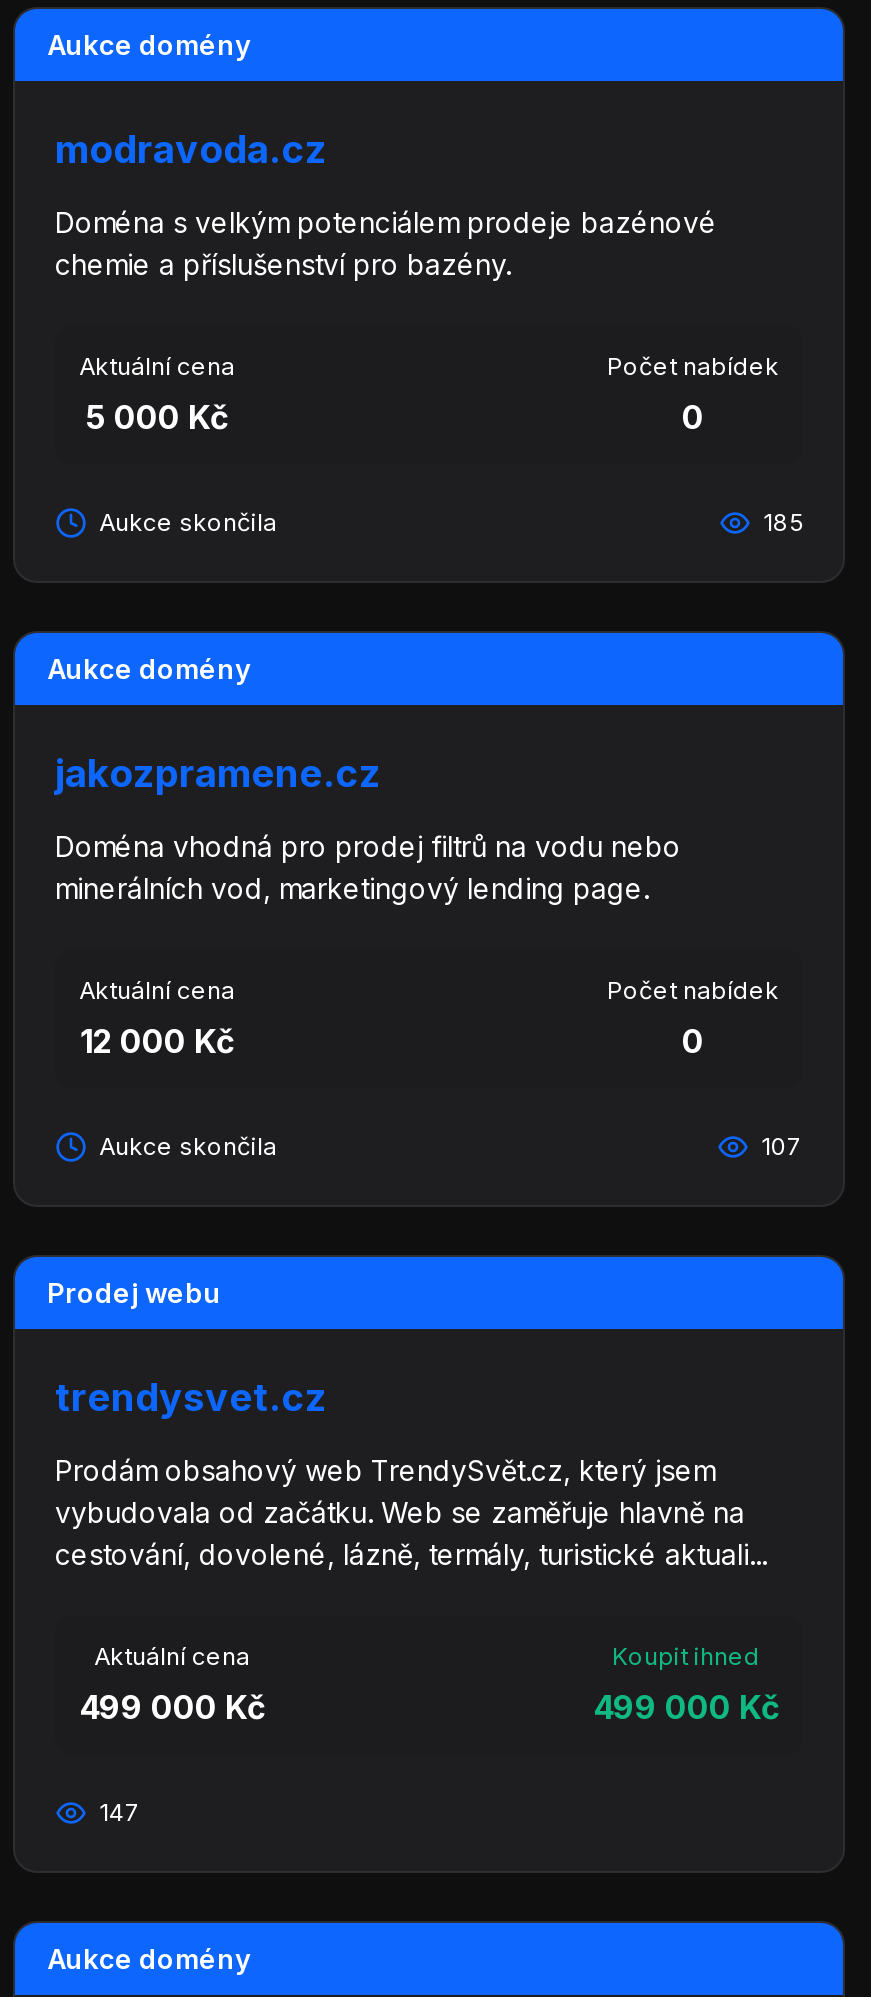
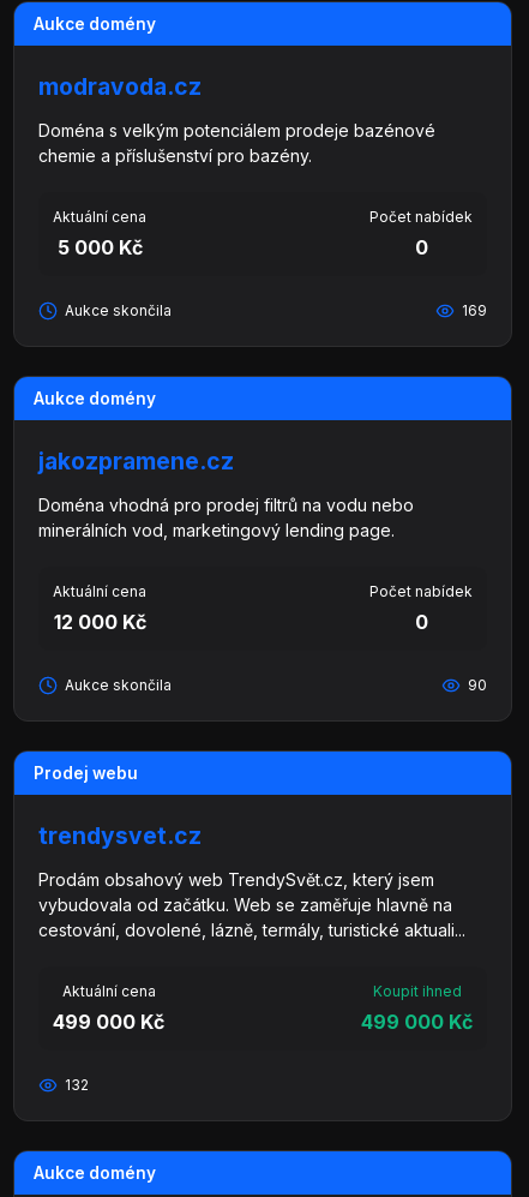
[763,507,803,537] 185 -> [462,301,487,319] 169
[761,1131,803,1161] 107 -> [468,676,487,694] 90
[99,1797,141,1827] 147 -> [65,1076,89,1094] 132

